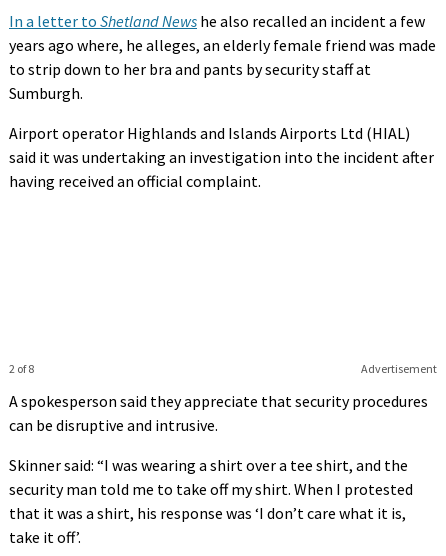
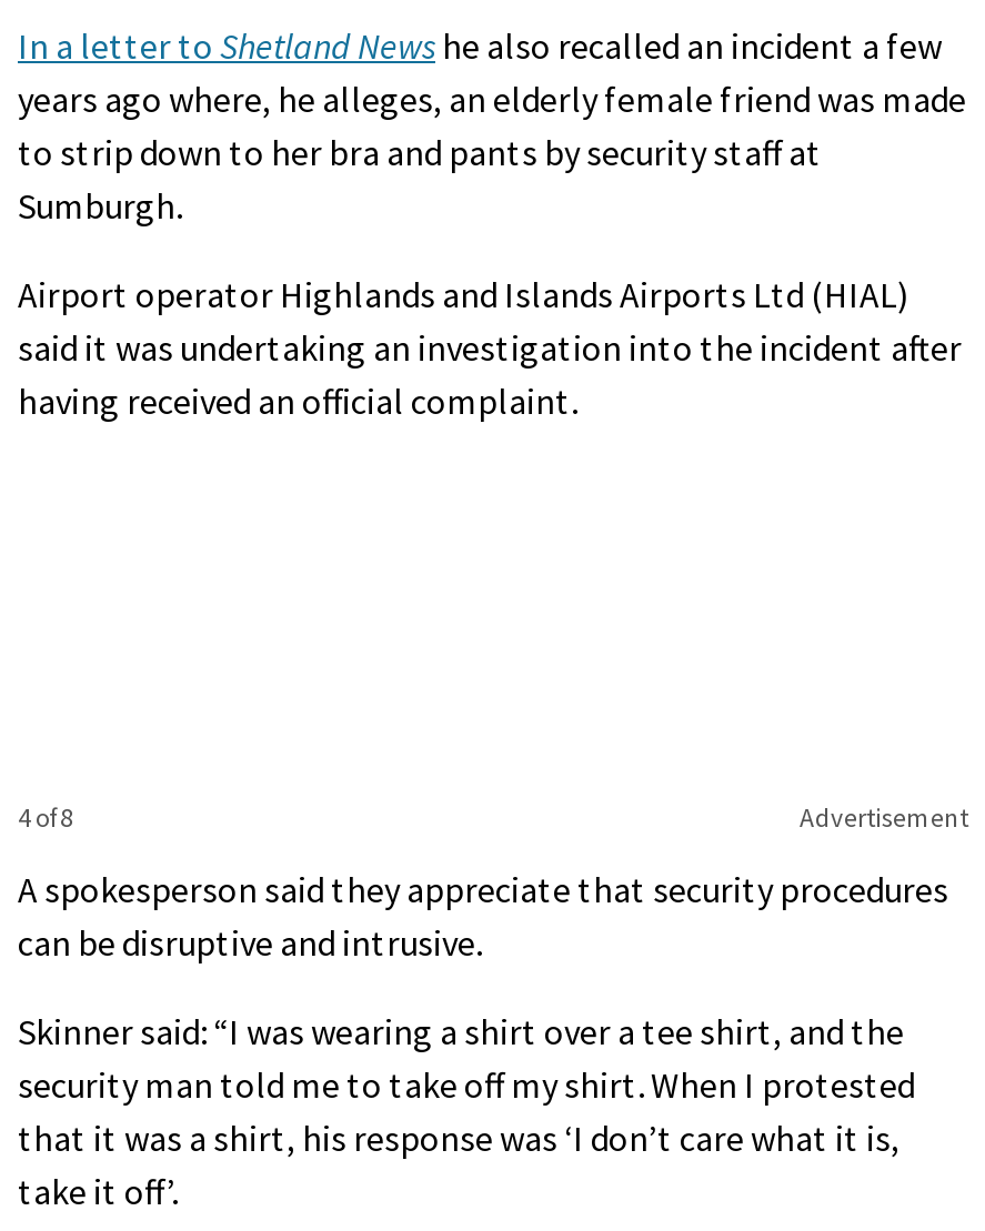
[9,361,34,376] 2 of 8 -> [18,800,73,833] 4 of 8

